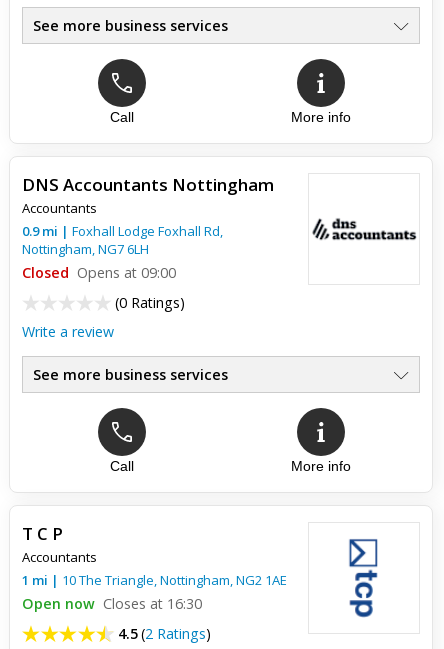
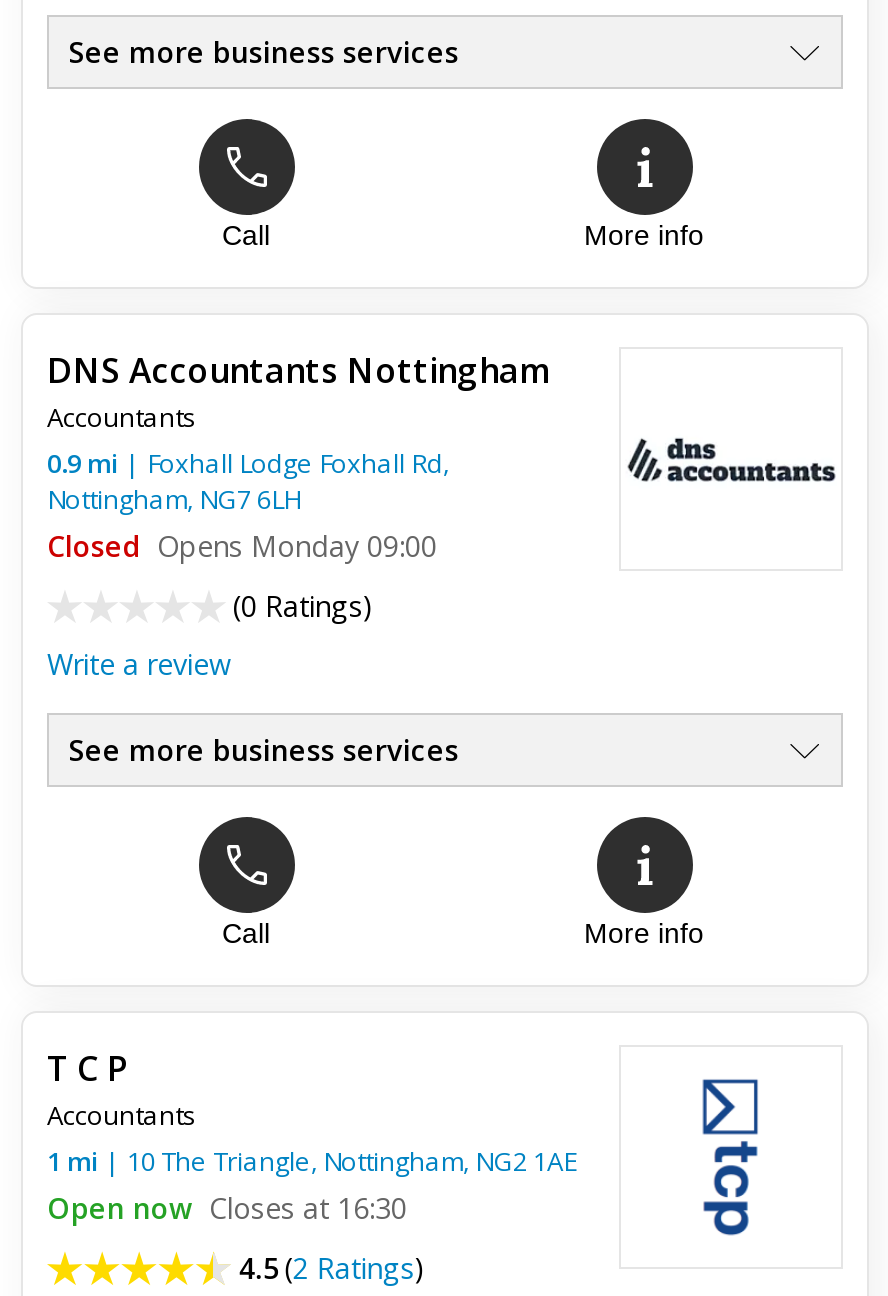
[22,263,176,282] Closed Opens at 09:00 -> [47,527,437,565] Closed Opens Monday 09:00

